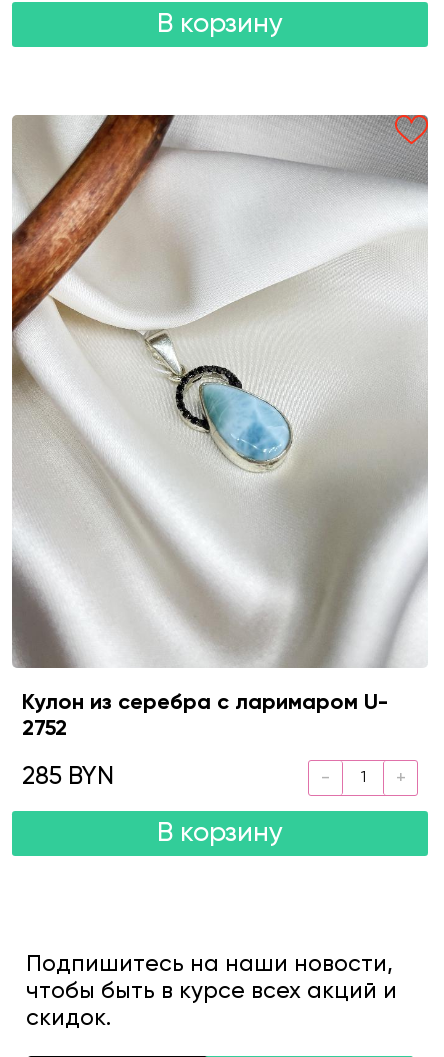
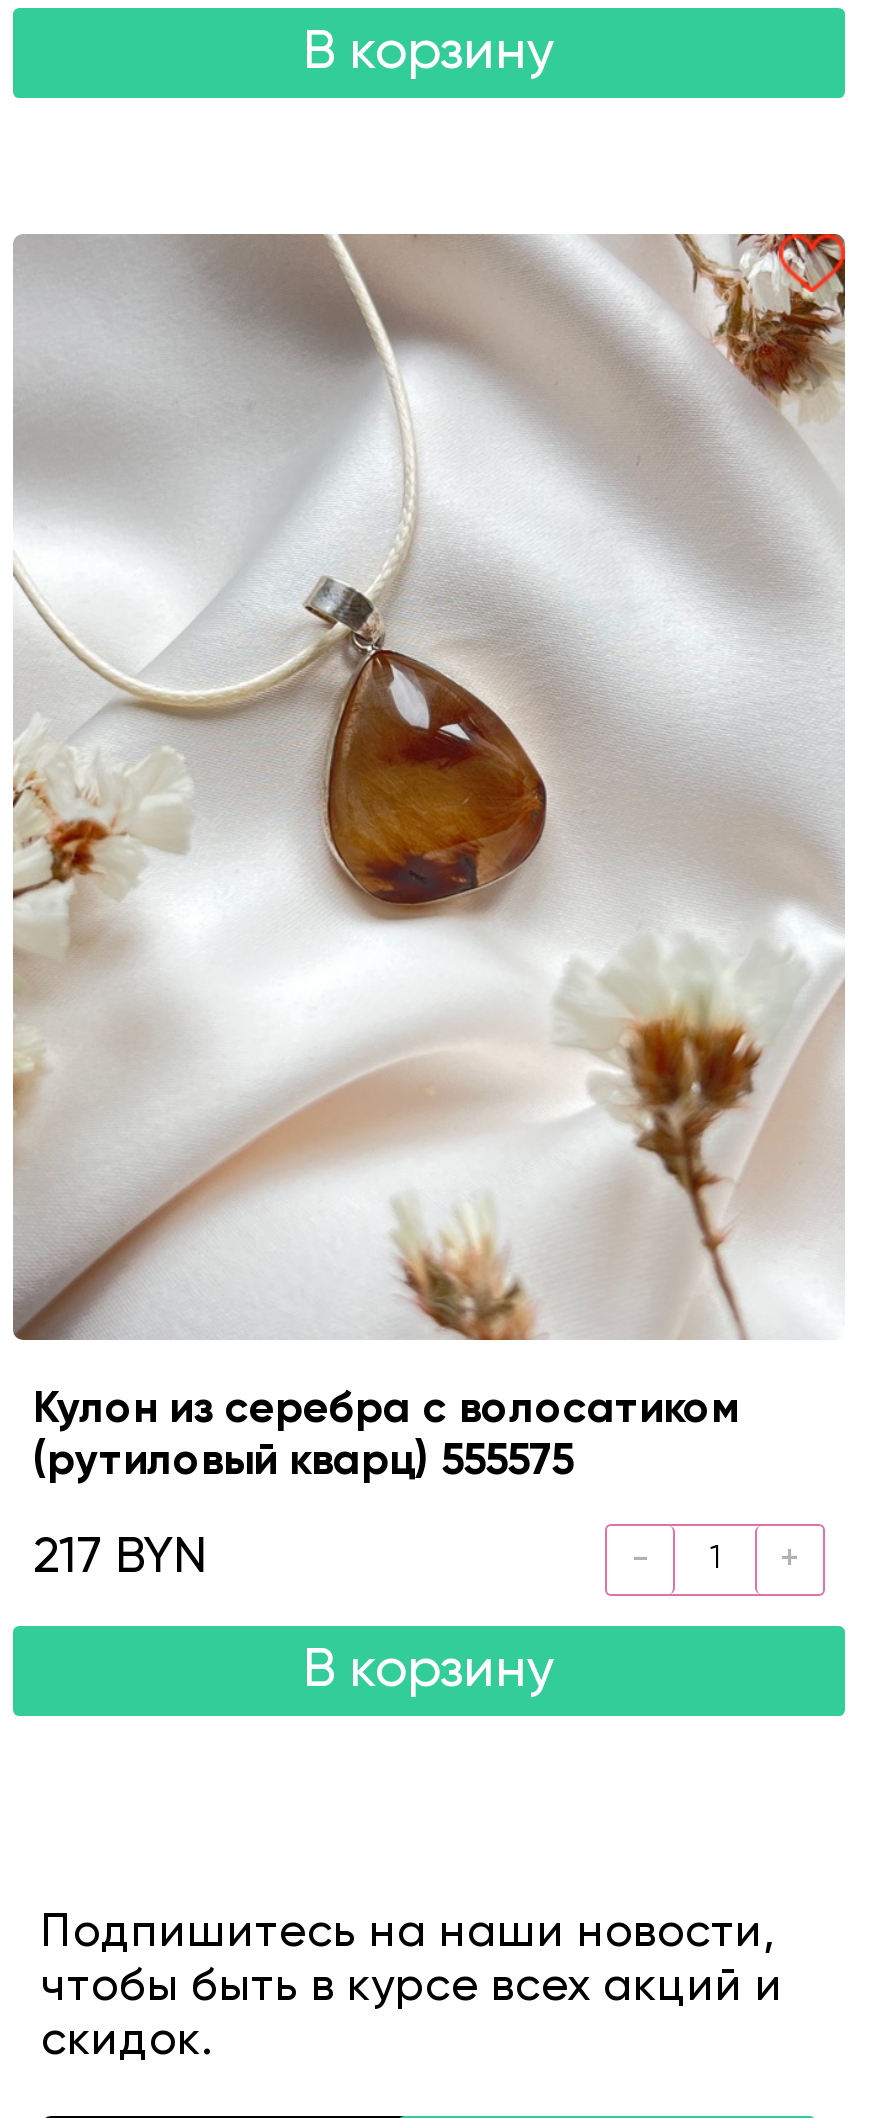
[11,114,429,740] [image] | Кулон из серебра с ларимаром U- | 2752 -> [13,232,847,1485] [image] | Кулон из серебра с волосатиком | (рутиловый кварц) 555575
[22,765,114,790] 285 BYN -> [33,1535,207,1585] 217 BYN

